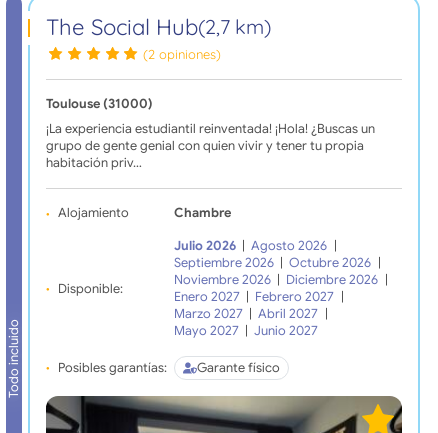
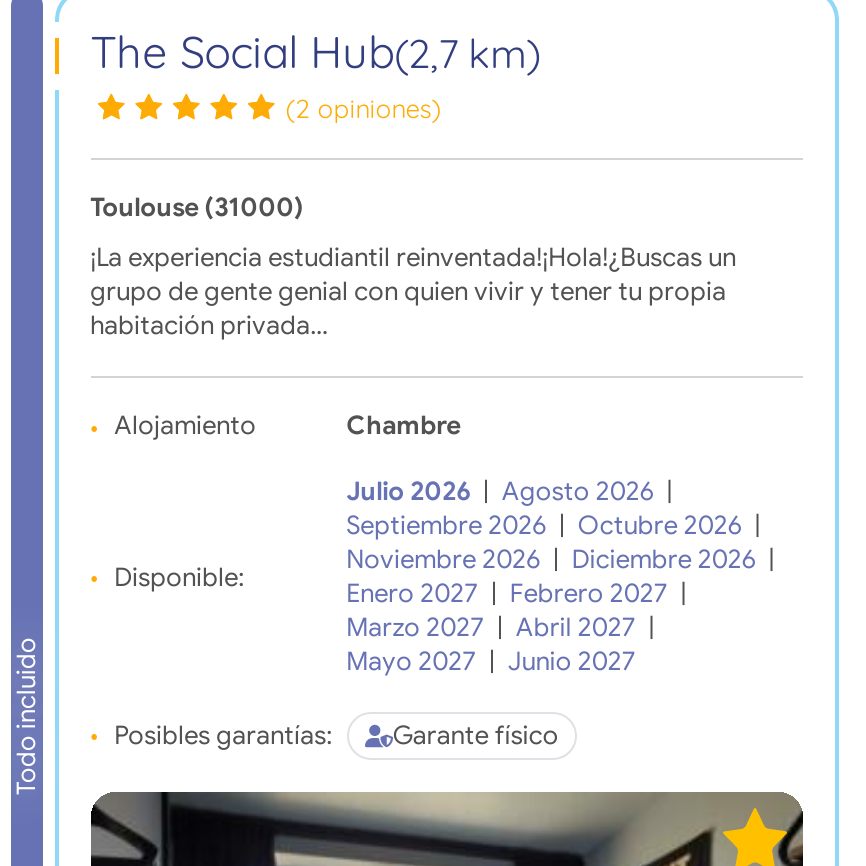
[46,121,375,137] ¡La experiencia estudiantil reinventada! ¡Hola! ¿Buscas un -> [90,242,736,274] ¡La experiencia estudiantil reinventada!¡Hola!¿Buscas un
[46,155,142,171] habitación priv… -> [90,310,328,342] habitación privada…

